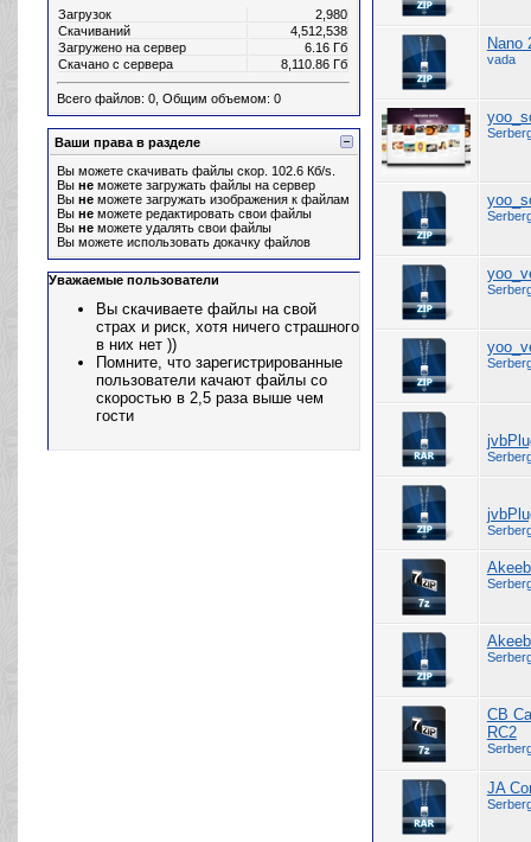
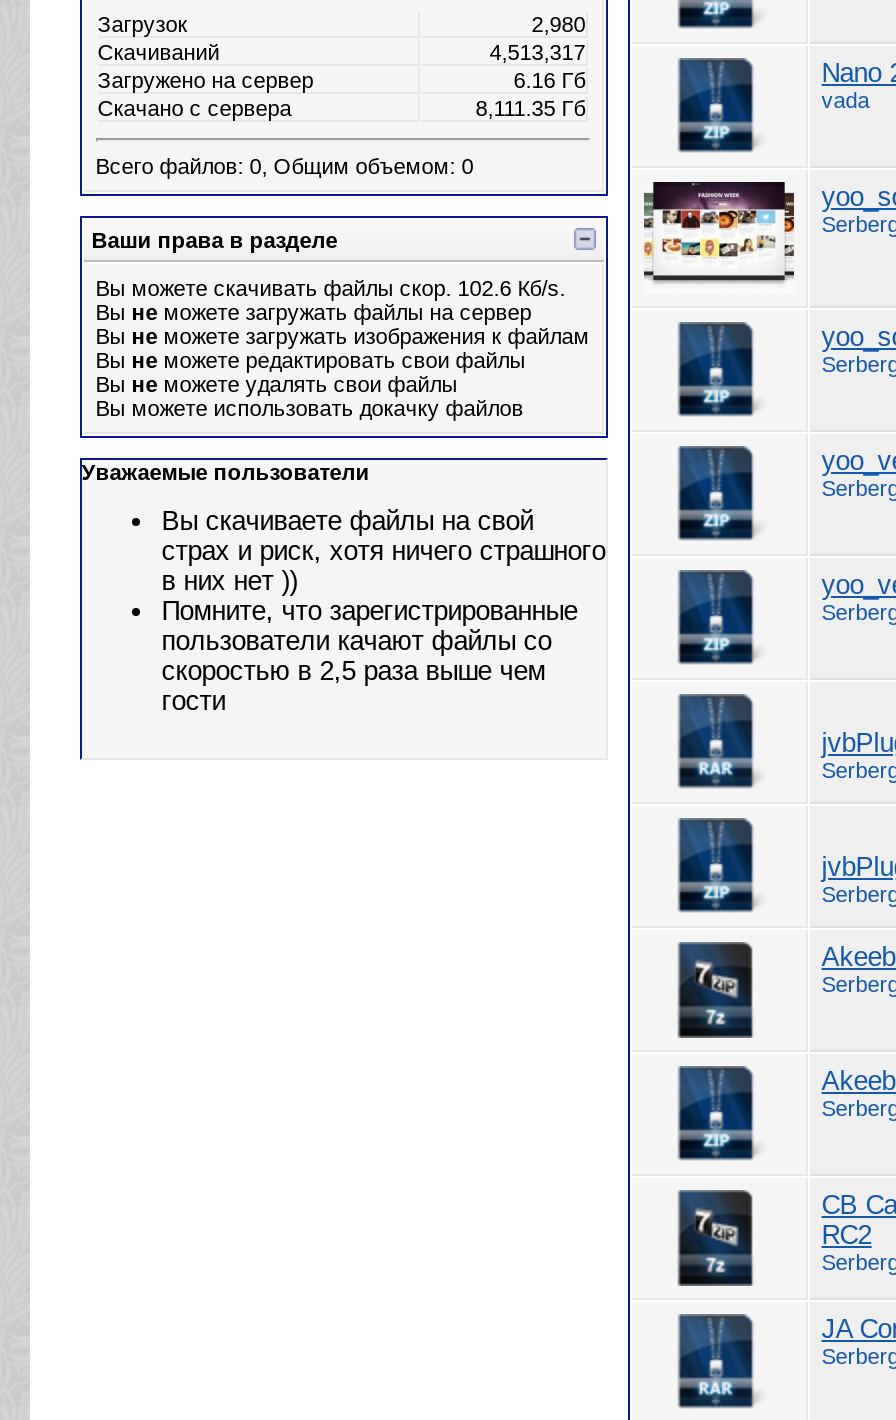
[290,24,347,38] 4,512,538 -> [490,40,586,64] 4,513,317
[281,57,347,71] 8,110.86 Гб -> [476,96,586,120] 8,111.35 Гб

